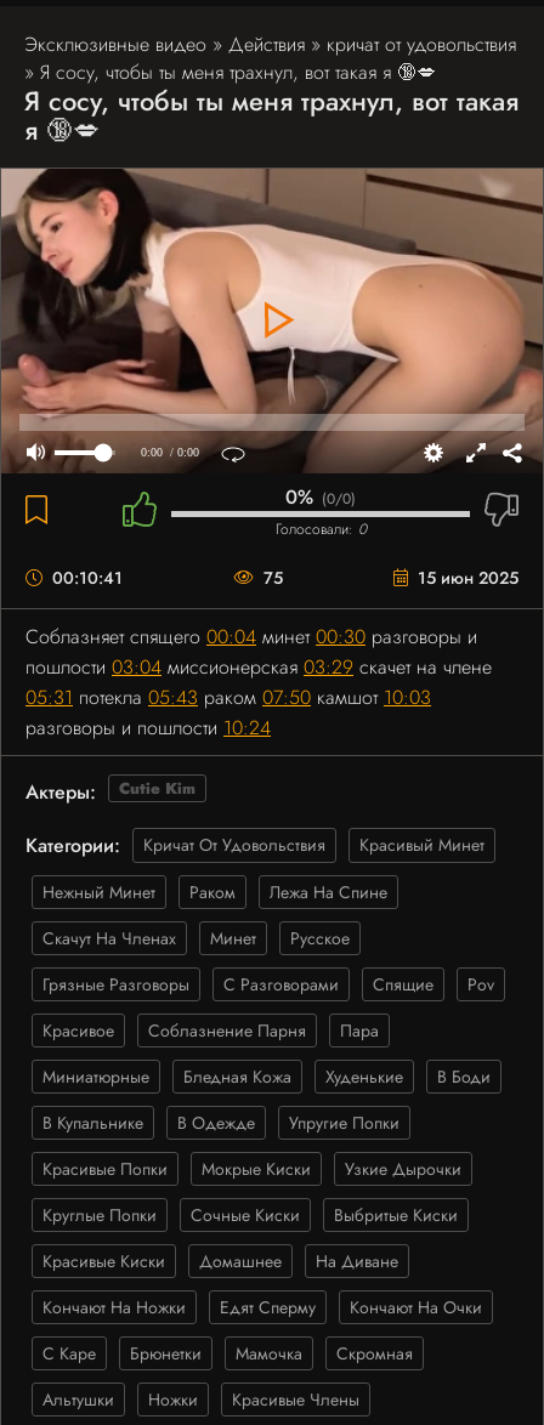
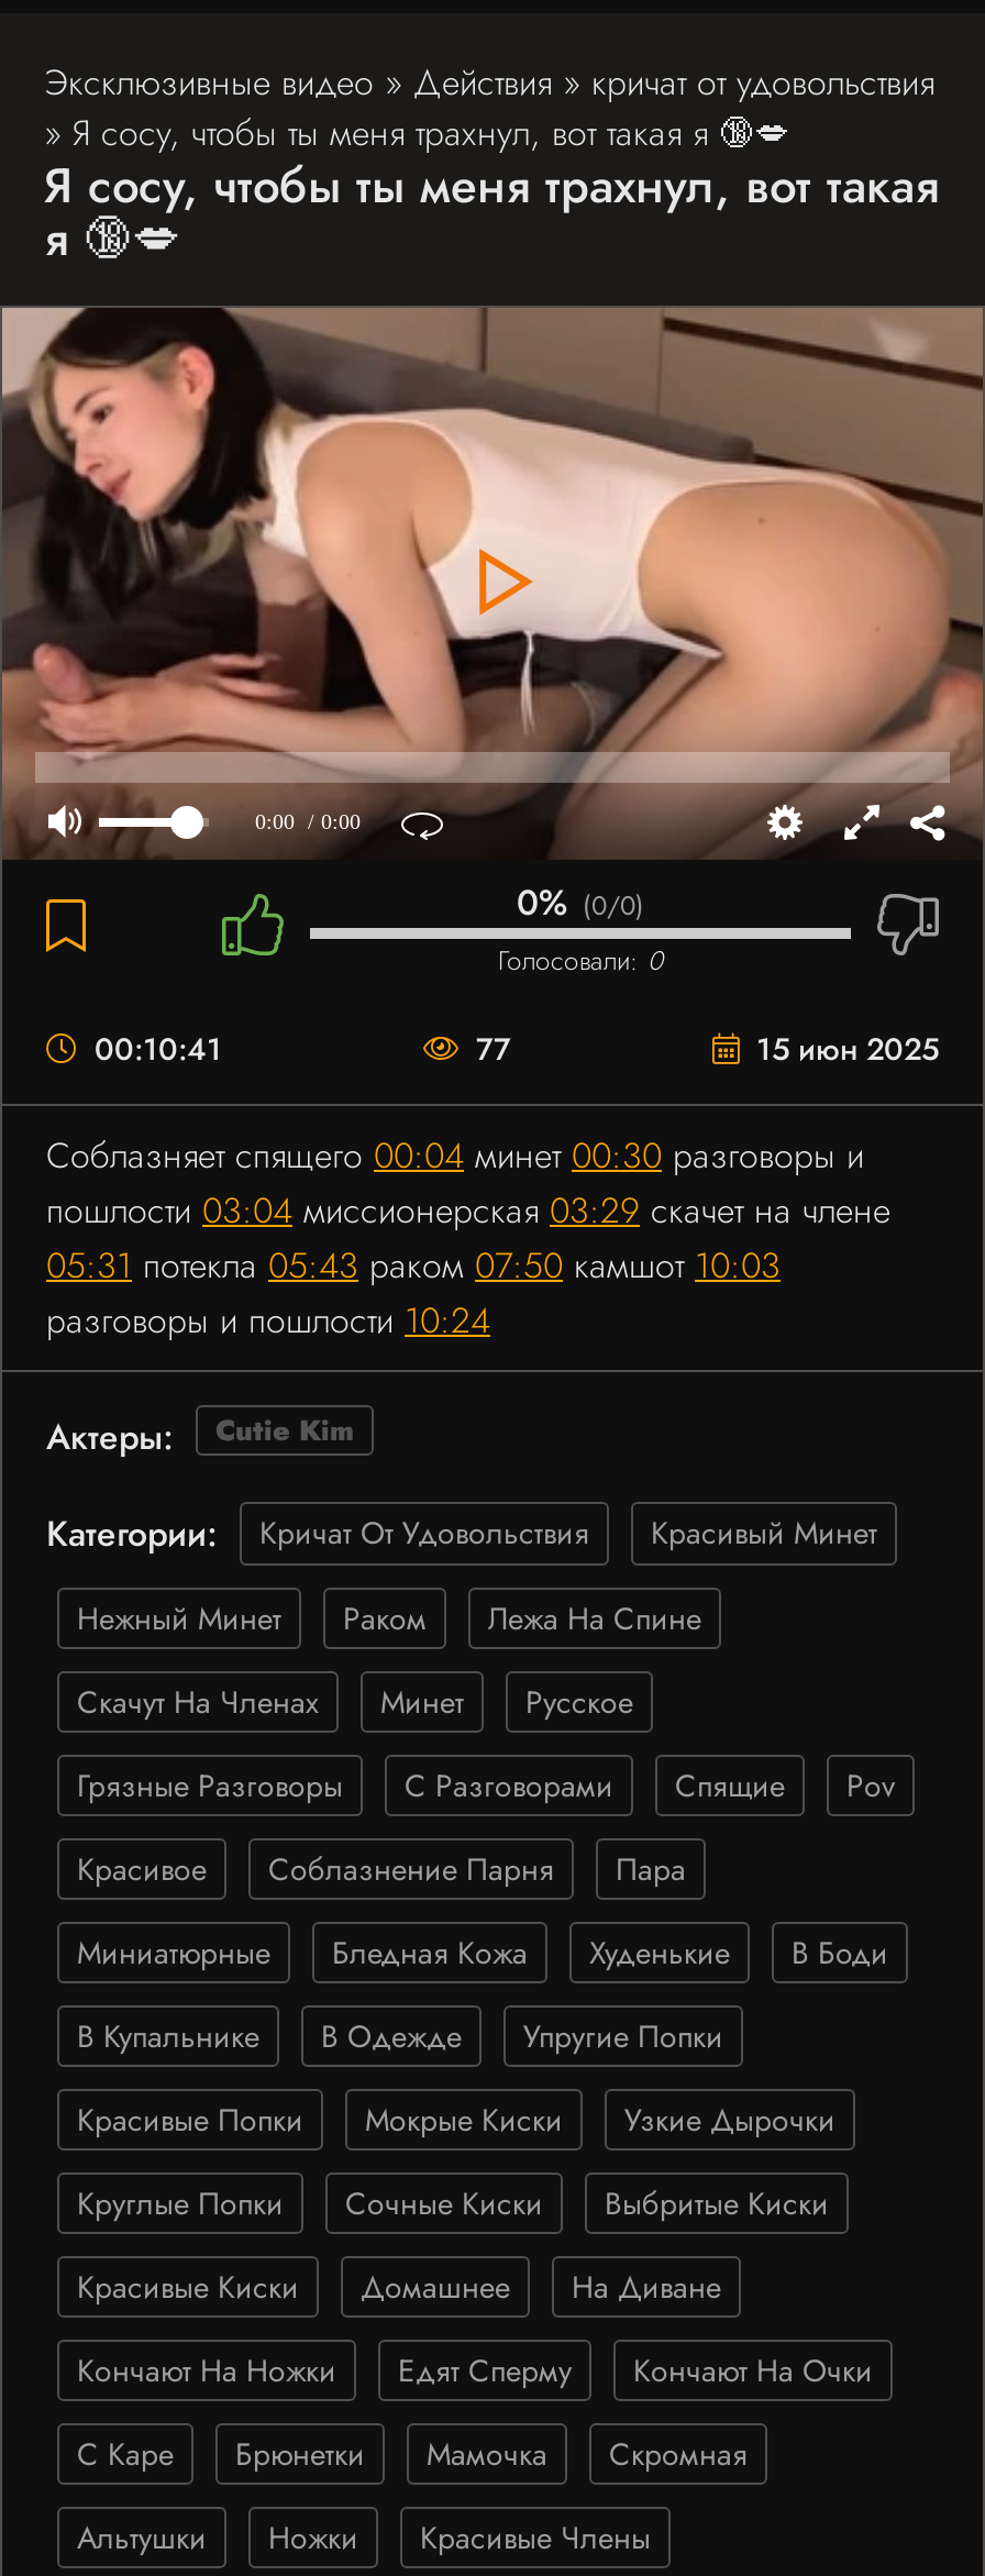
[263,566,282,590] 75 -> [476,1027,511,1071] 77

